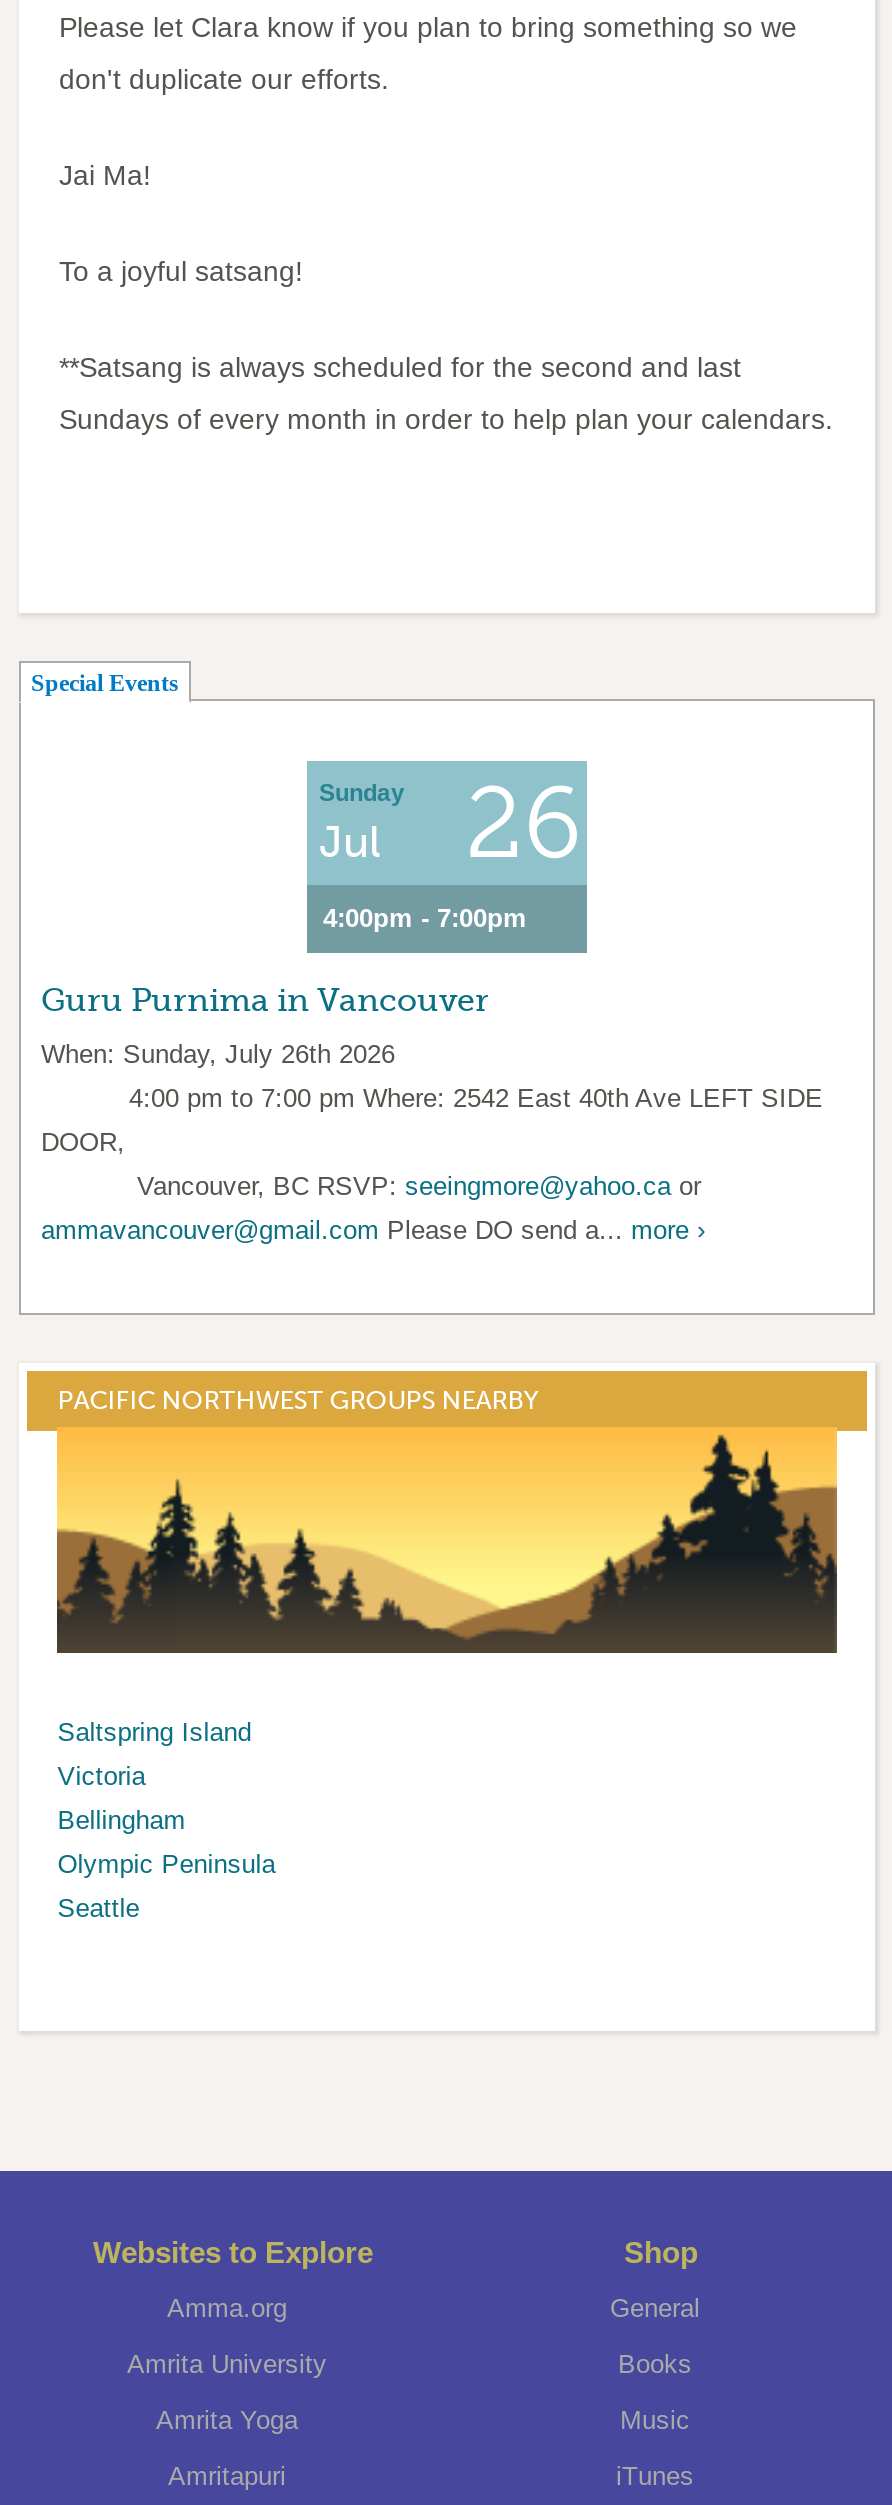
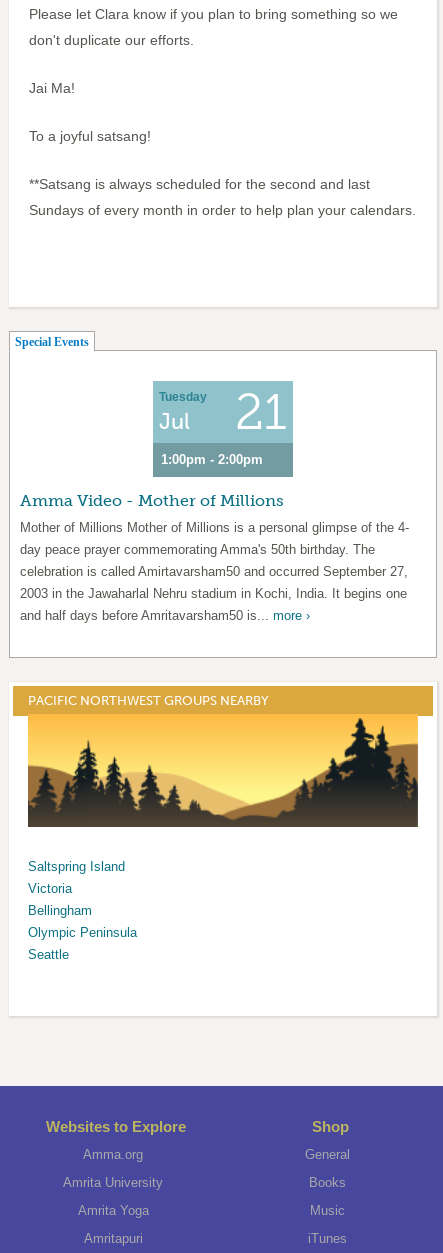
[323,762,581,932] 26 | 4:00pm - 7:00pm -> [161,382,287,467] 21 | 1:00pm - 2:00pm
[319,778,405,806] Sunday -> [159,390,207,404] Tuesday
[41,980,489,1018] Guru Purnima in Vancouver -> [20,491,284,510] Amma Video - Mother of Millions
[41,1038,395,1068] When: Sunday, July 26th 2026 -> [20,520,409,535] Mother of Millions Mother of Millions is a personal glimpse of the 4-
[41,1082,823,1112] 4:00 pm to 7:00 pm Where: 2542 East 40th Ave LEFT SIDE -> [20,542,375,557] day peace prayer commemorating Amma's 50th birthday. The
[41,1126,125,1156] DOOR, -> [20,564,408,579] celebration is called Amirtavarsham50 and occurred September 27,
[41,1170,701,1200] Vancouver, BC RSVP: seeingmore@yahoo.ca or -> [20,586,407,601] 2003 in the Jawaharlal Nehru stadium in Kochi, India. It begins one
[41,1214,705,1244] ammavancouver@gmail.com Please DO send a... more › -> [20,608,310,623] and half days before Amritavarsham50 is... more ›

